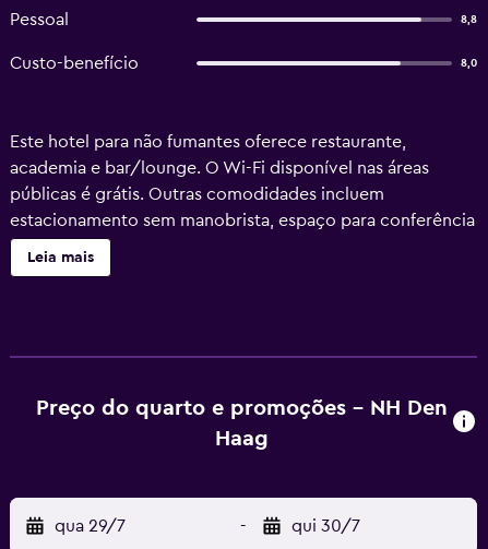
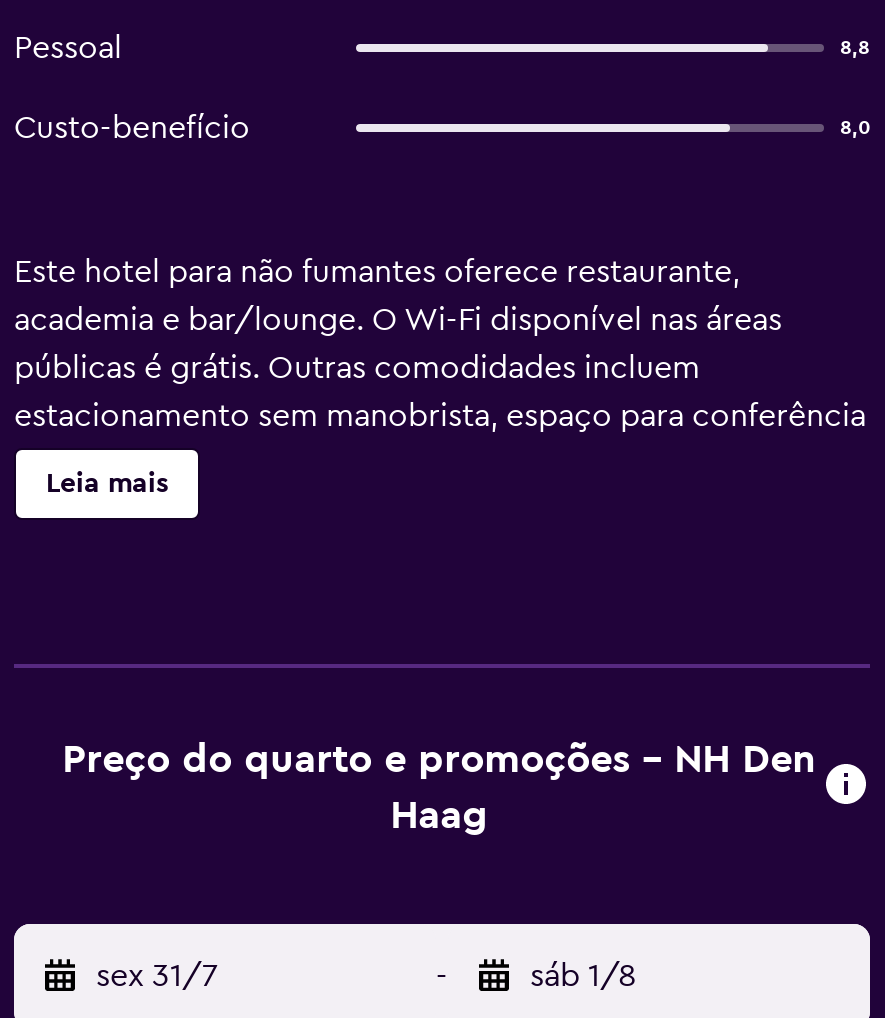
[55,517,126,535] qua 29/7 -> [96,960,218,992] sex 31/7
[291,517,360,535] qui 30/7 -> [530,960,636,992] sáb 1/8

